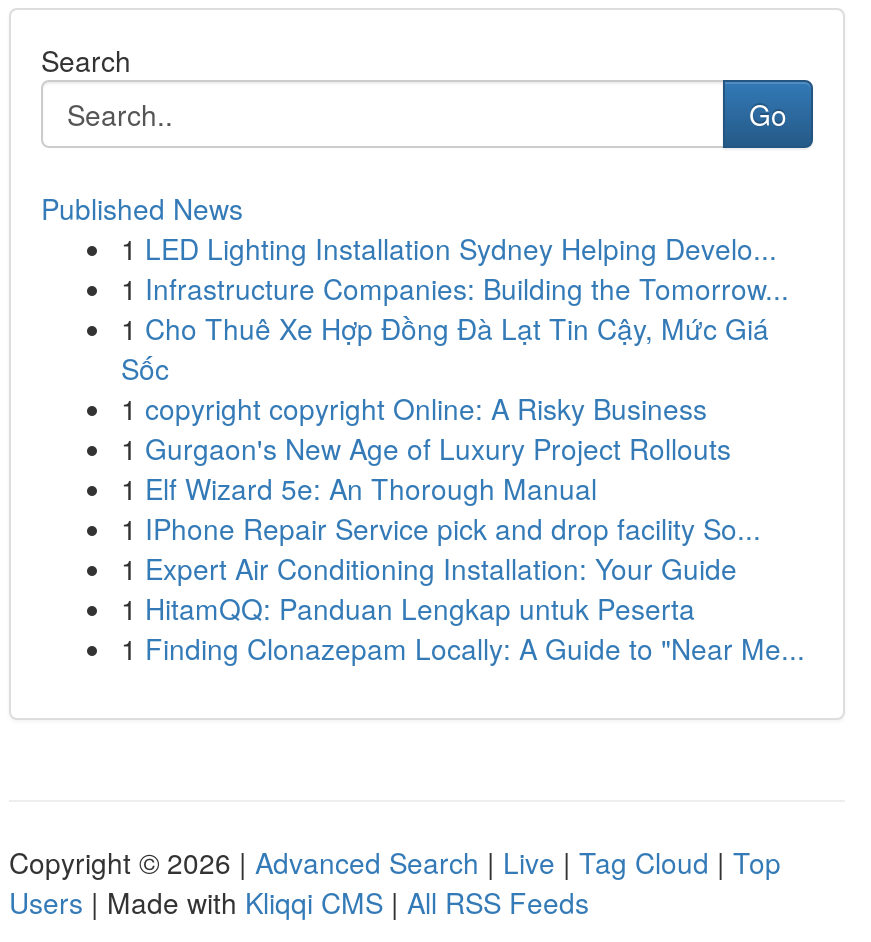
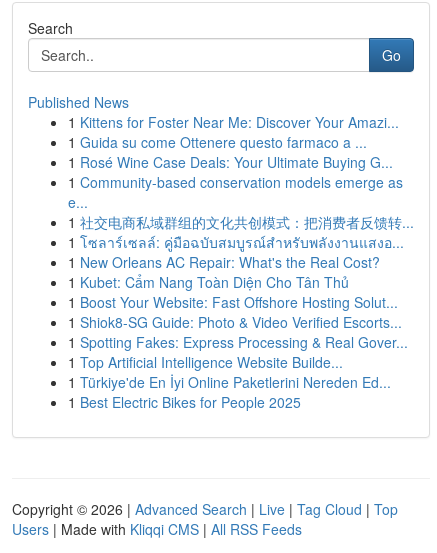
[121,228,805,668] 1 LED Lighting Installation Sydney Helping Develo... | 1 Infrastructure Companies: Building the Tomorrow... | 1 Cho Thuê Xe Hợp Đồng Đà Lạt Tin Cậy, Mức Giá | Sốc | 1 copyright copyright Online: A Risky Business | 1 Gurgaon's New Age of Luxury Project Rollouts | 1 Elf Wizard 5e: An Thorough Manual | 1 IPhone Repair Service pick and drop facility So... | 1 Expert Air Conditioning Installation: Your Guide | 1 HitamQQ: Panduan Lengkap untuk Peserta | 1 Finding Clonazepam Locally: A Guide to "Near Me... -> [68,112,414,412] 1 Kittens for Foster Near Me: Discover Your Amazi... | 1 Guida su come Ottenere questo farmaco a ... | 1 Rosé Wine Case Deals: Your Ultimate Buying G... | 1 Community-based conservation models emerge as | e... | 1 社交电商私域群组的文化共创模式：把消费者反馈转... | 1 โซลาร์เซลล์: คู่มือฉบับสมบูรณ์สำหรับพลังงานแสงอ... | 1 New Orleans AC Repair: What's the Real Cost? | 1 Kubet: Cẩm Nang Toàn Diện Cho Tân Thủ | 1 Boost Your Website: Fast Offshore Hosting Solut... | 1 Shiok8-SG Guide: Photo & Video Verified Escorts... | 1 Spotting Fakes: Express Processing & Real Gover... | 1 Top Artificial Intelligence Website Builde... | 1 Türkiye'de En İyi Online Paketlerini Nereden Ed... | 1 Best Electric Bikes for People 2025

